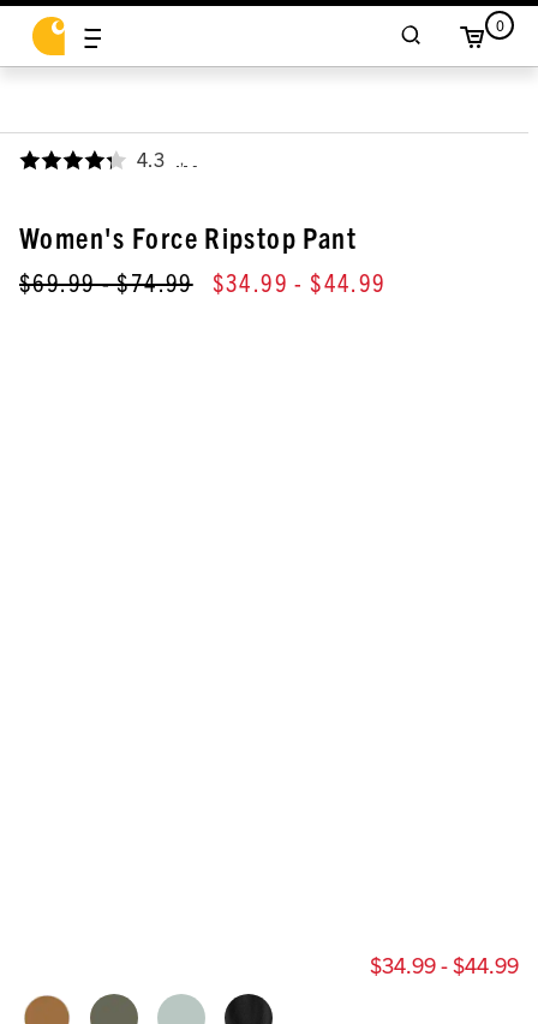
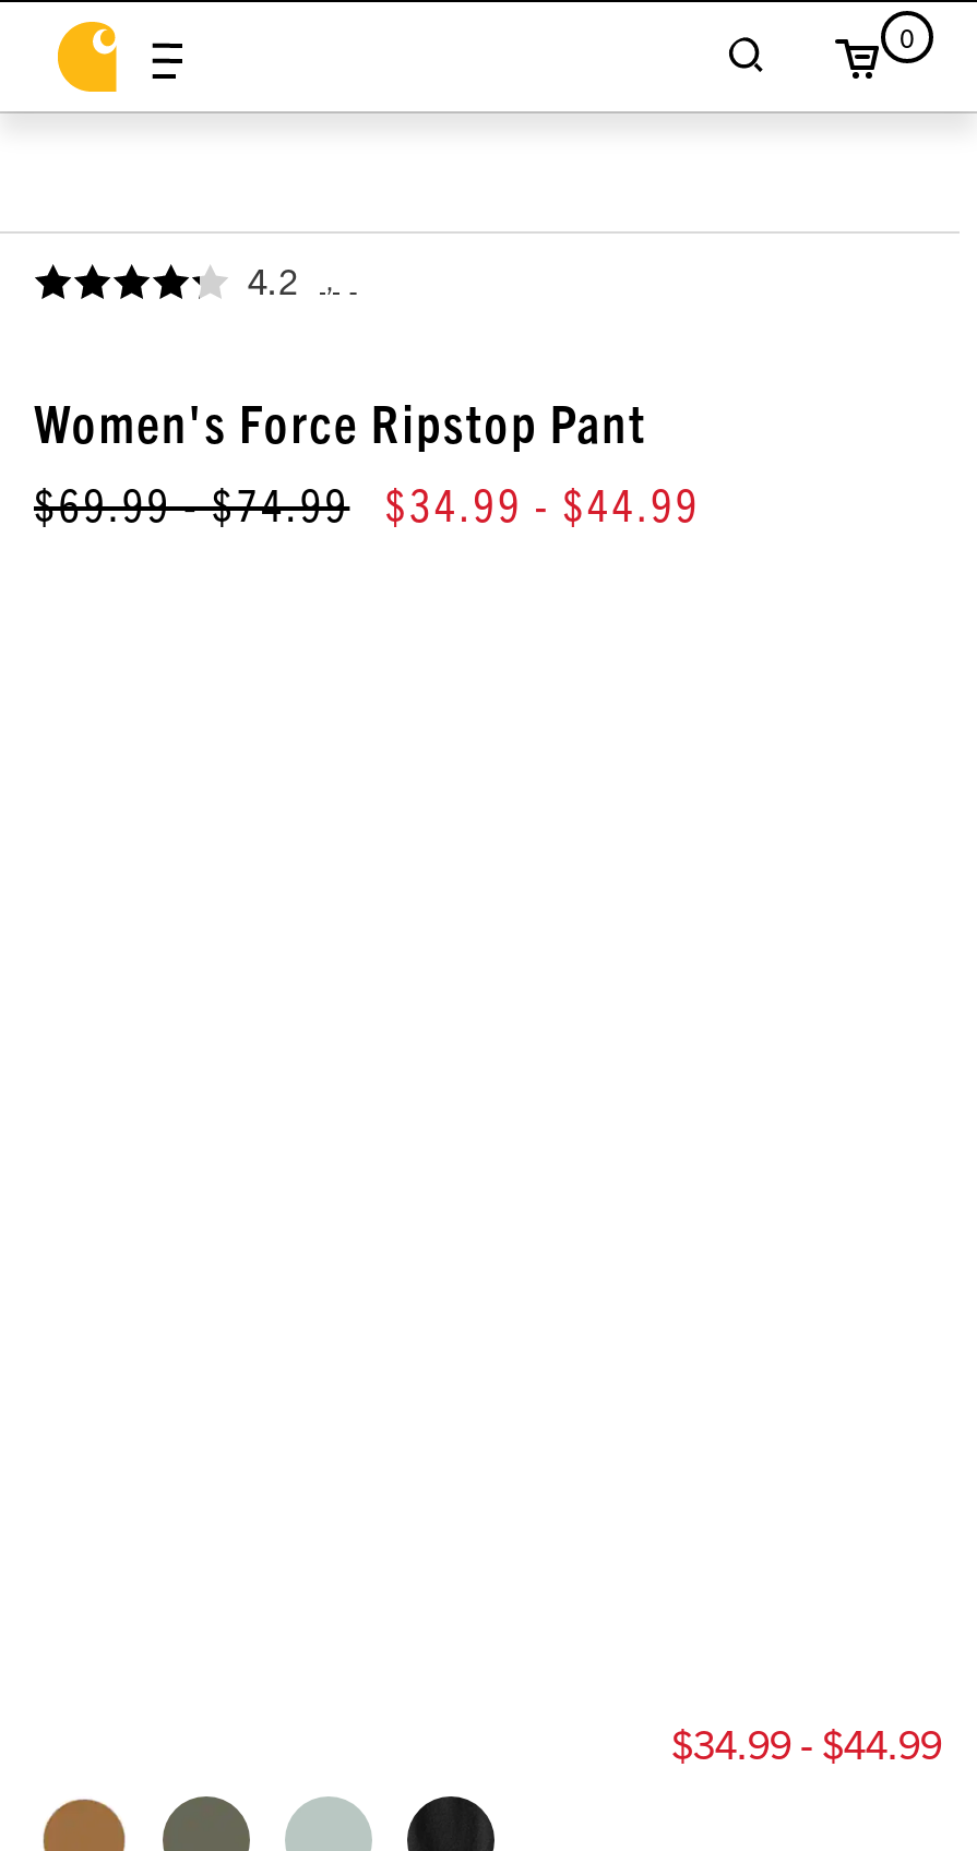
[137,147,165,171] 4.3 -> [248,258,298,302] 4.2

